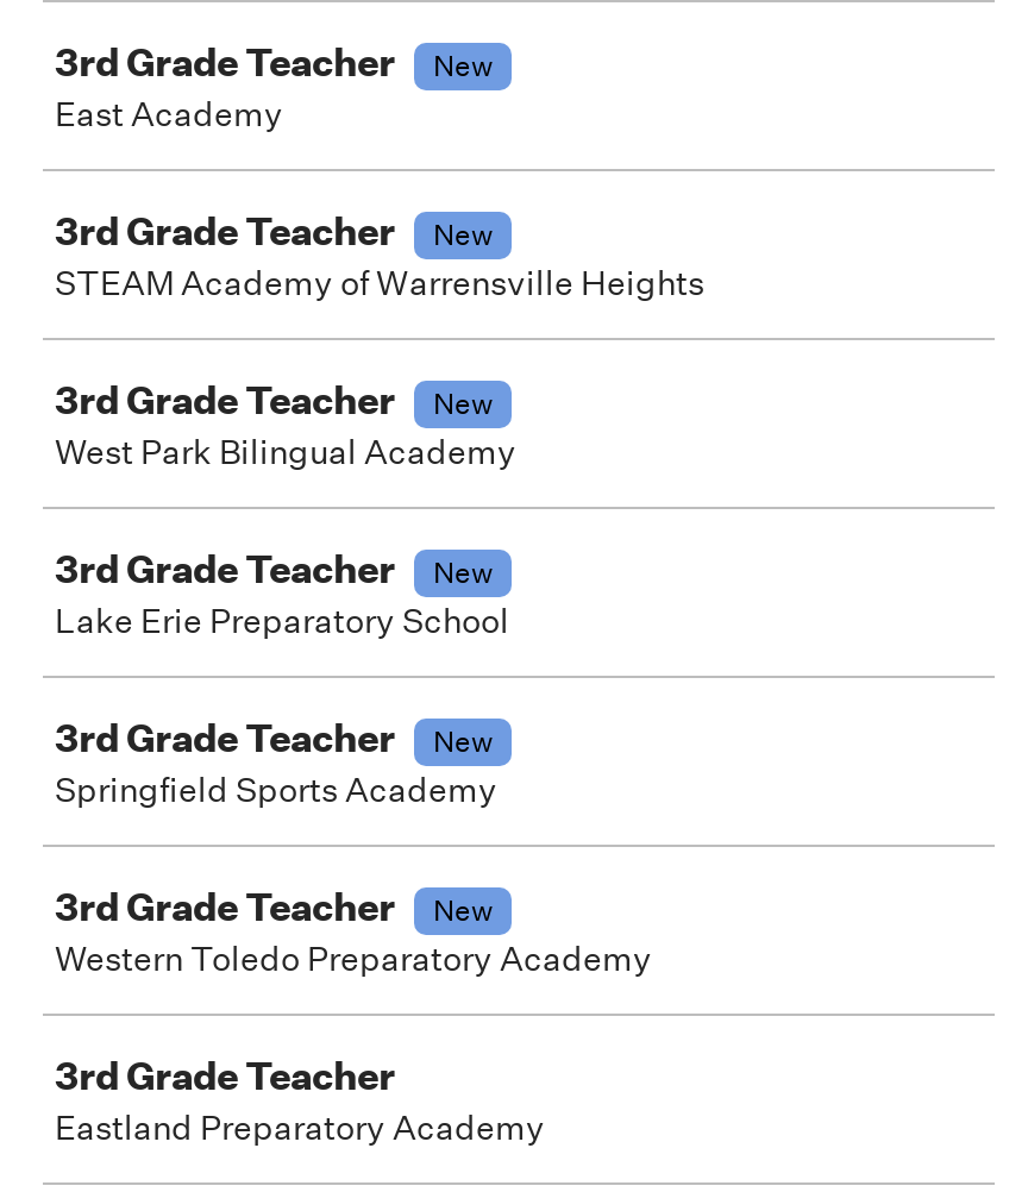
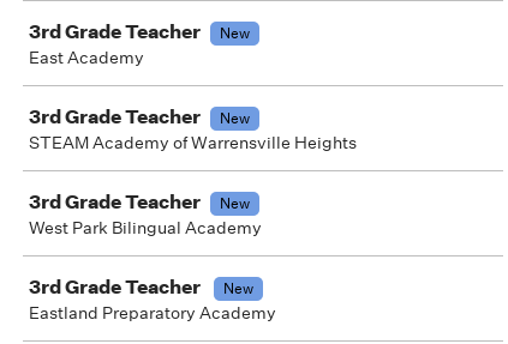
[55,600,652,1099] Lake Erie Preparatory School | 3rd Grade Teacher | New | Springfield Sports Academy | 3rd Grade Teacher | New | Western Toledo Preparatory Academy | 3rd Grade Teacher -> none

